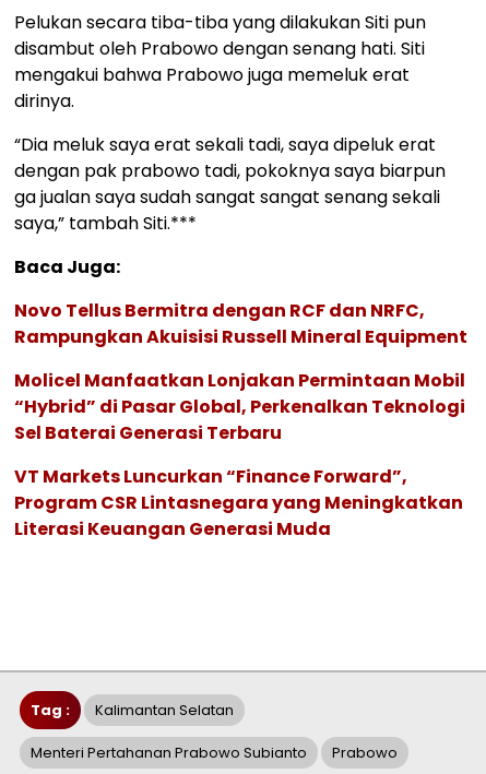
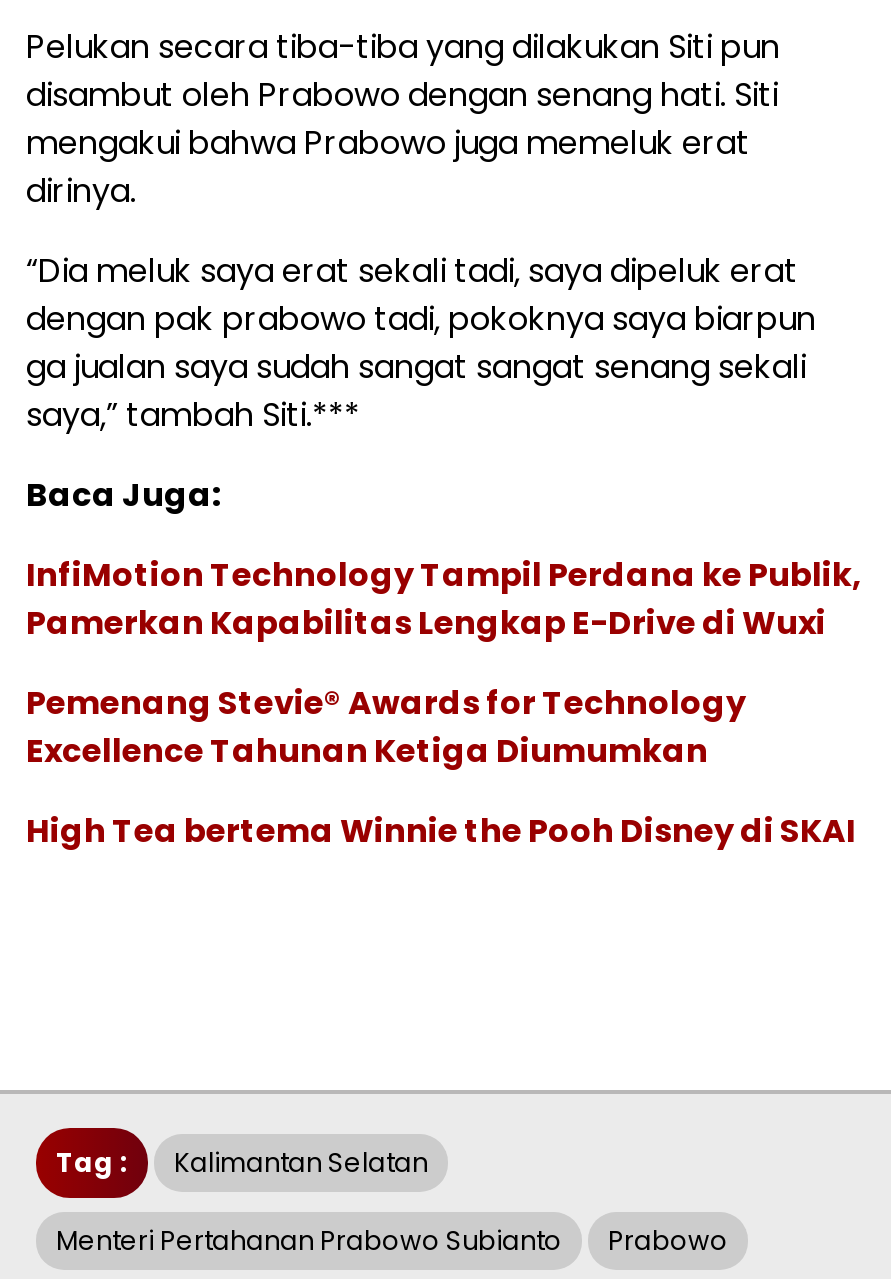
[14,298,467,349] Novo Tellus Bermitra dengan RCF dan NRFC, | Rampungkan Akuisisi Russell Mineral Equipment -> [26,552,862,646] InfiMotion Technology Tampil Perdana ke Publik, | Pamerkan Kapabilitas Lengkap E-Drive di Wuxi
[14,368,465,445] Molicel Manfaatkan Lonjakan Permintaan Mobil | “Hybrid” di Pasar Global, Perkenalkan Teknologi | Sel Baterai Generasi Terbaru -> [26,680,746,774] Pemenang Stevie® Awards for Technology | Excellence Tahunan Ketiga Diumumkan
[14,464,463,541] VT Markets Luncurkan “Finance Forward”, | Program CSR Lintasnegara yang Meningkatkan | Literasi Keuangan Generasi Muda -> [26,808,856,854] High Tea bertema Winnie the Pooh Disney di SKAI

